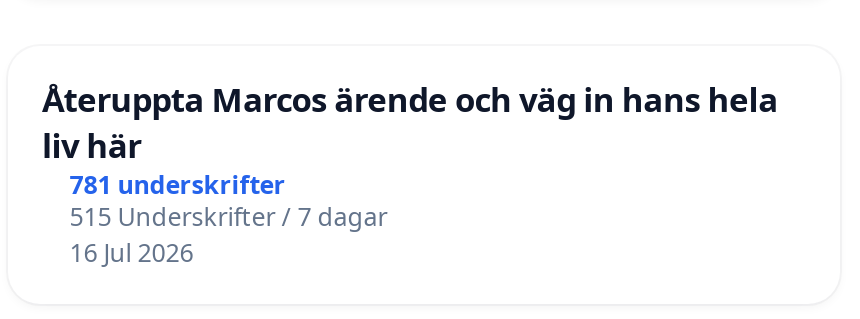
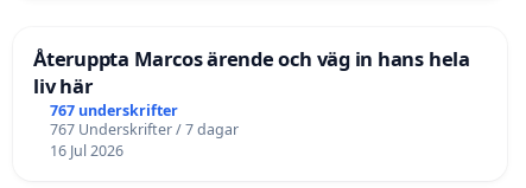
[70,169,286,203] 781 underskrifter -> [50,100,178,120] 767 underskrifter
[70,201,388,235] 515 Underskrifter / 7 dagar -> [50,119,238,139] 767 Underskrifter / 7 dagar

